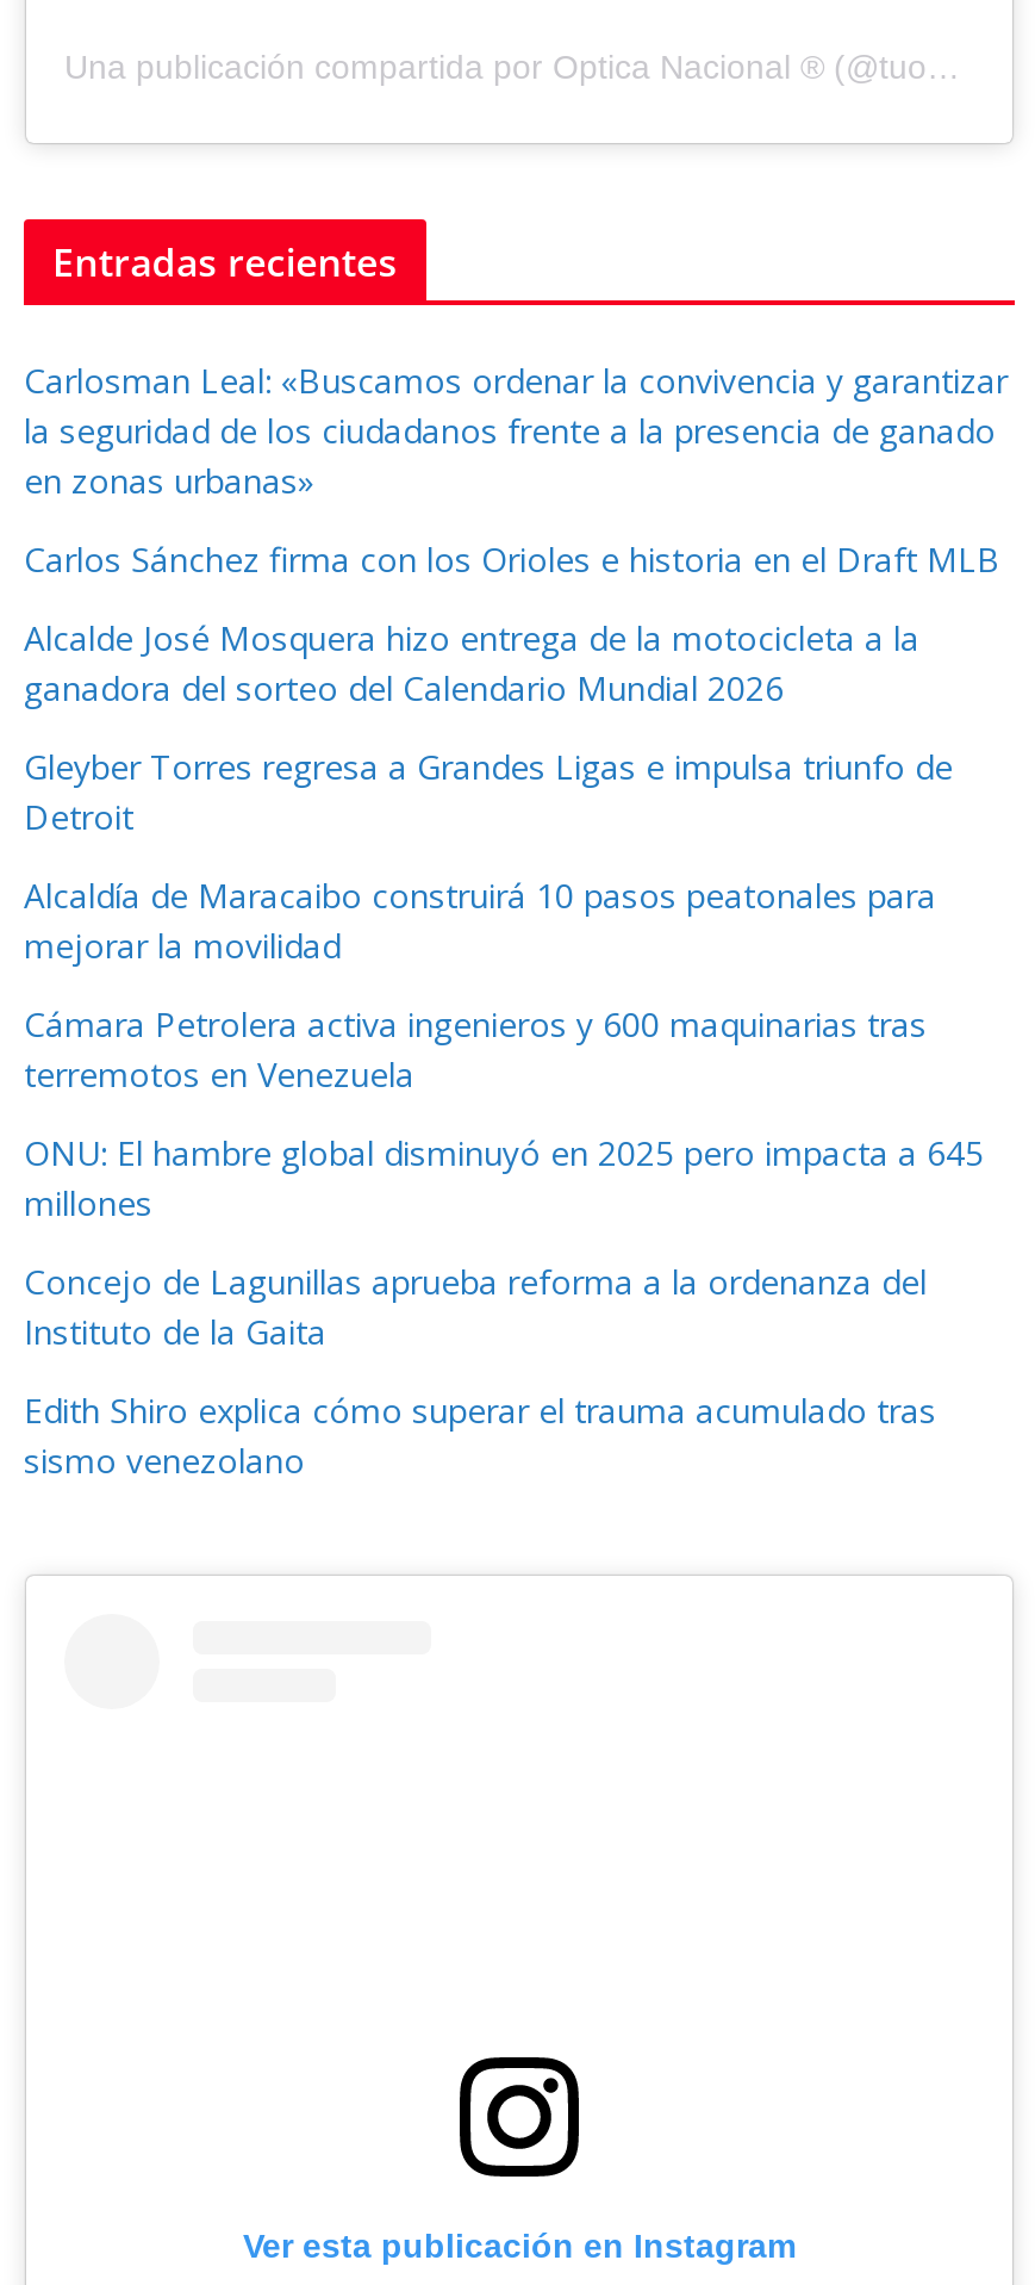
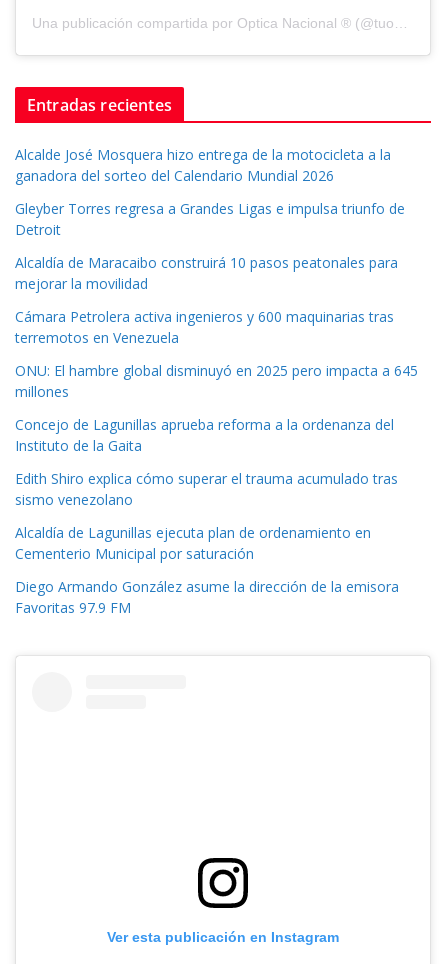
[24,359,1008,583] Carlosman Leal: «Buscamos ordenar la convivencia y garantizar | la seguridad de los ciudadanos frente a la presencia de ganado | en zonas urbanas» | Carlos Sánchez firma con los Orioles e historia en el Draft MLB -> none
moved [24,616,984,1484] -> [15,145,418,509]: Alcalde José Mosquera hizo entrega de la motocicleta a la | ganadora del sorteo del Calendario Mundial 2026 | Gleyber Torres regresa a Grandes Ligas e impulsa triunfo de | ... | Edith Shiro explica cómo superar el trauma acumulado tras | sismo venezolano
none -> [15,523,399,617] Alcaldía de Lagunillas ejecuta plan de ordenamiento en | Cementerio Municipal por saturación | Diego Armando González asume la dirección de la emisora | Favoritas 97.9 FM

